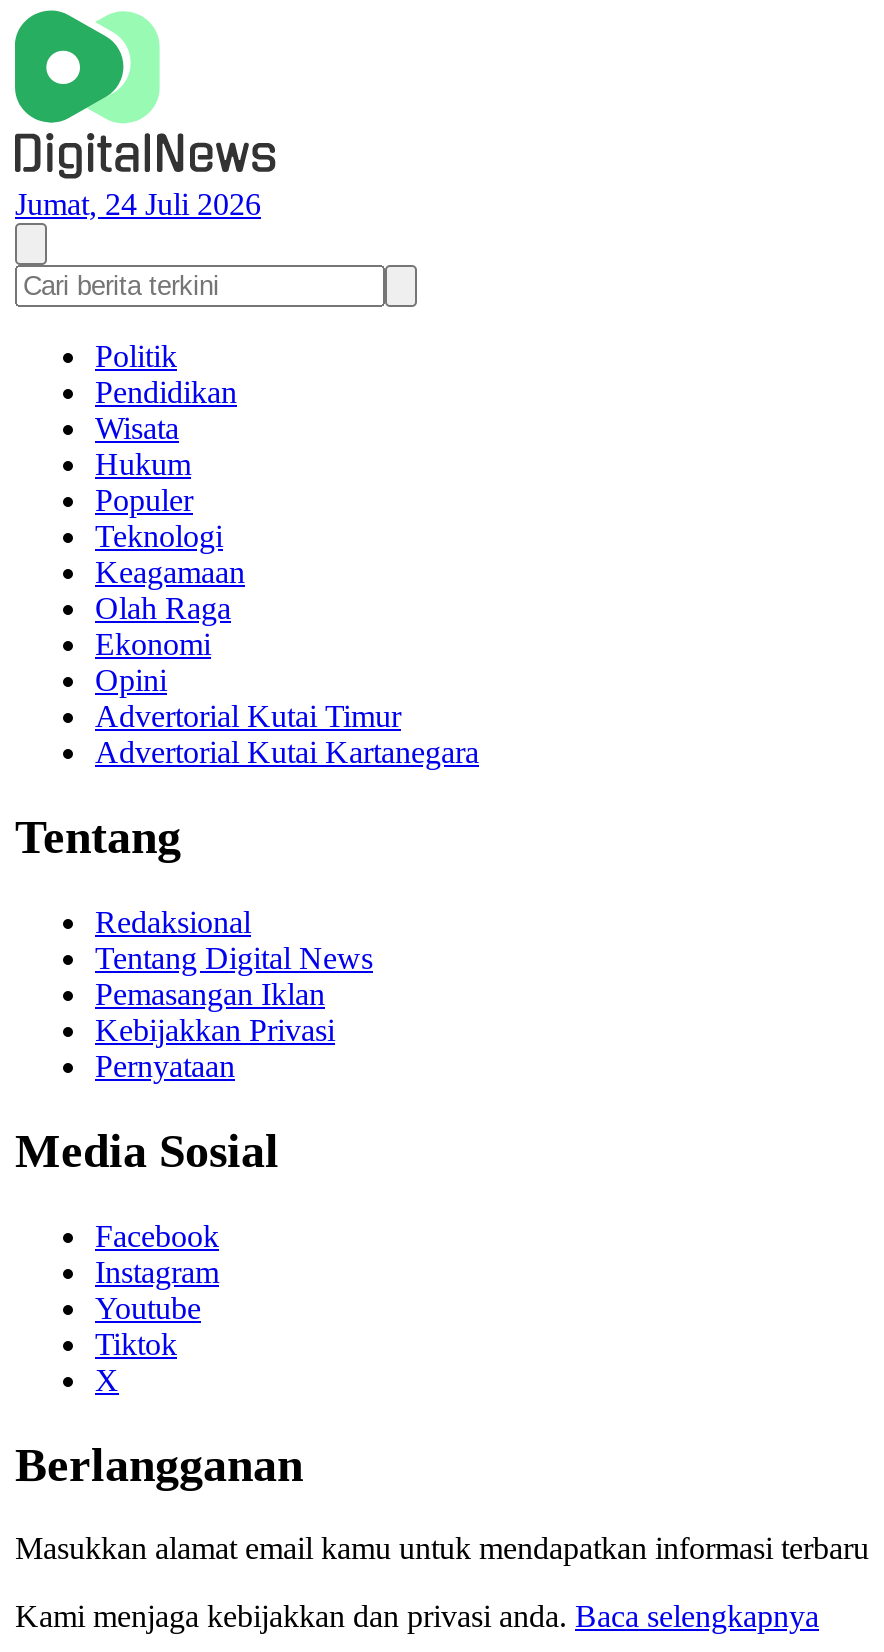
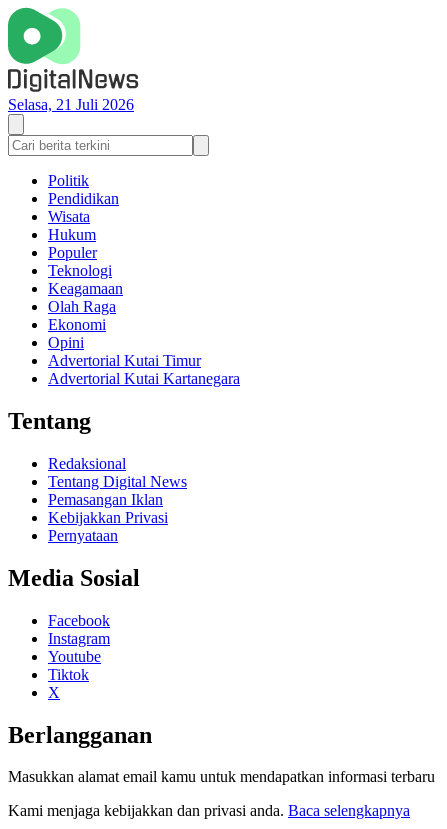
[15,187,261,221] Jumat, 24 Juli 2026 -> [8,96,134,113] Selasa, 21 Juli 2026

